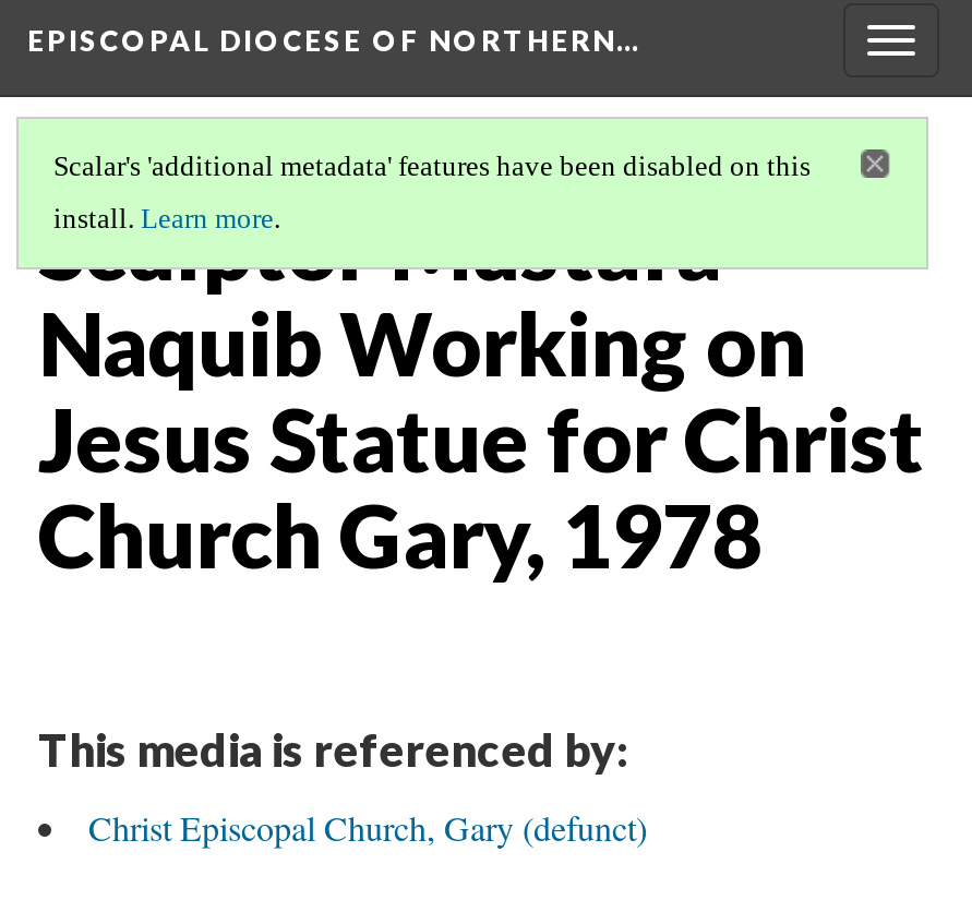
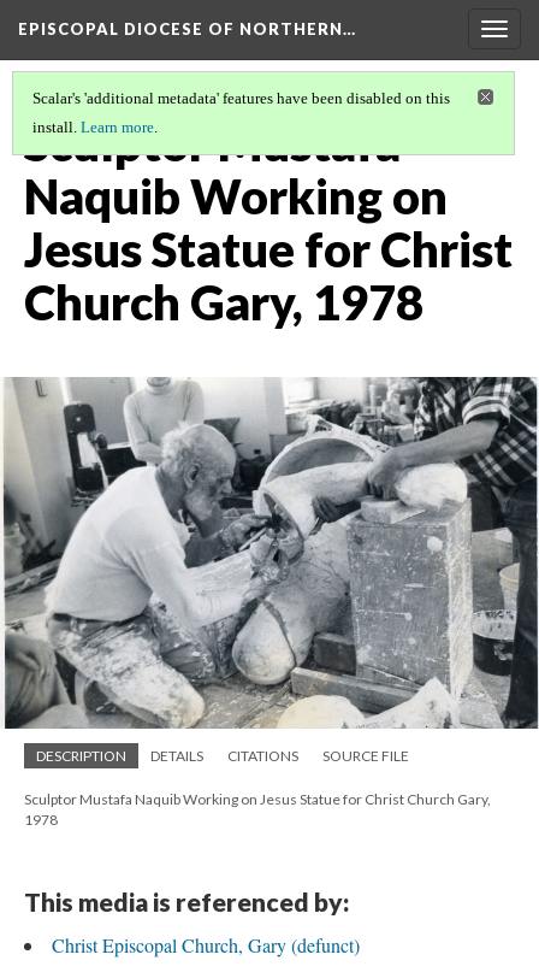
none -> [4,376,535,828] [image] | DESCRIPTION | DETAILS | CITATIONS | SOURCE FILE | Sculptor Mustafa Naquib Working on Jesus Statue for Christ Church Gary, | 1978

